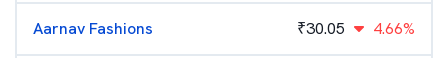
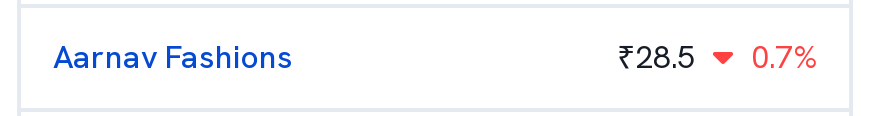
[297,18,345,39] ₹30.05 -> [617,36,695,78] ₹28.5
[373,18,415,39] 4.66% -> [751,36,817,78] 0.7%

